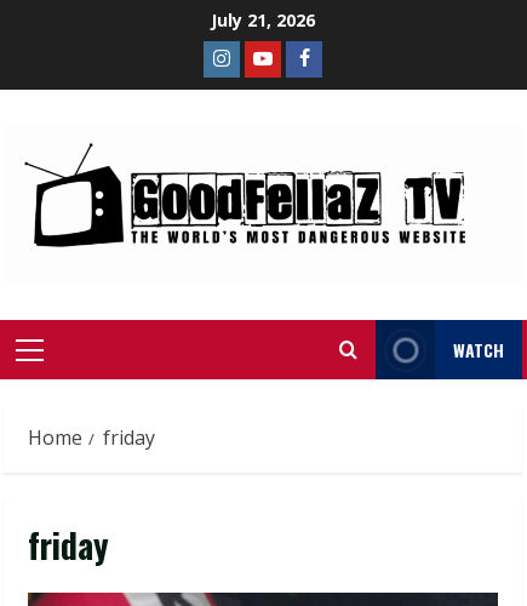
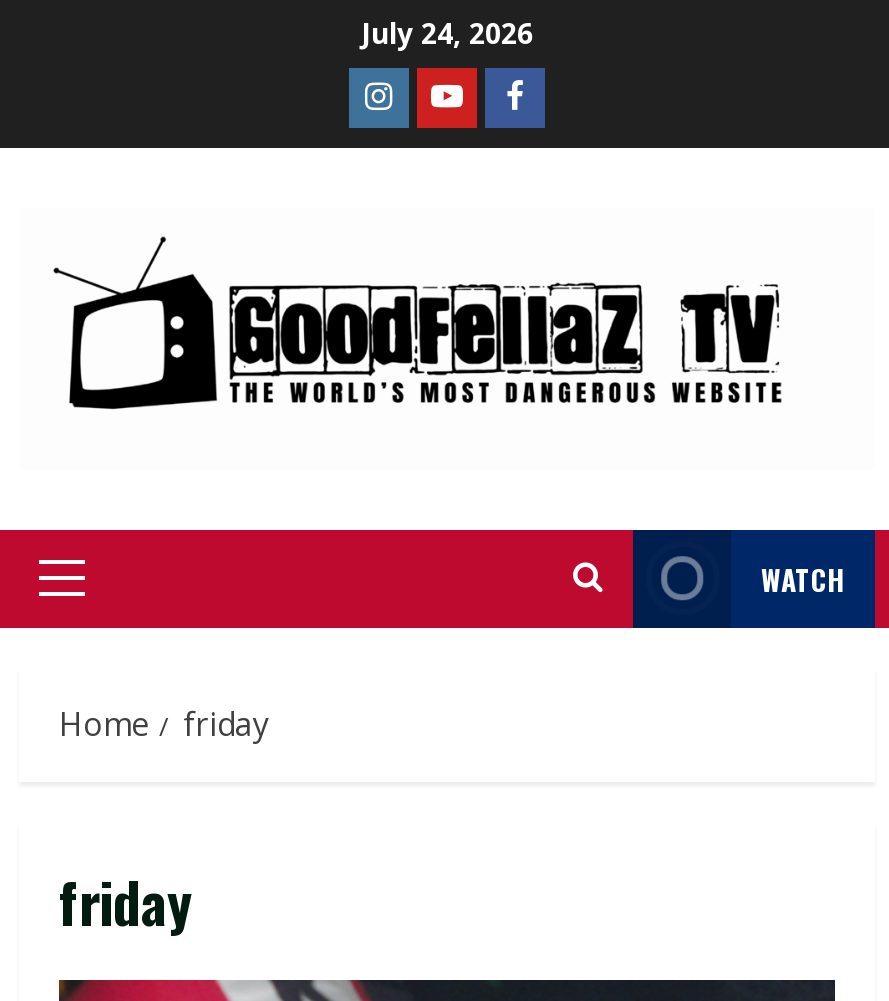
[211,8,315,32] July 21, 2026 -> [361,14,533,52] July 24, 2026

